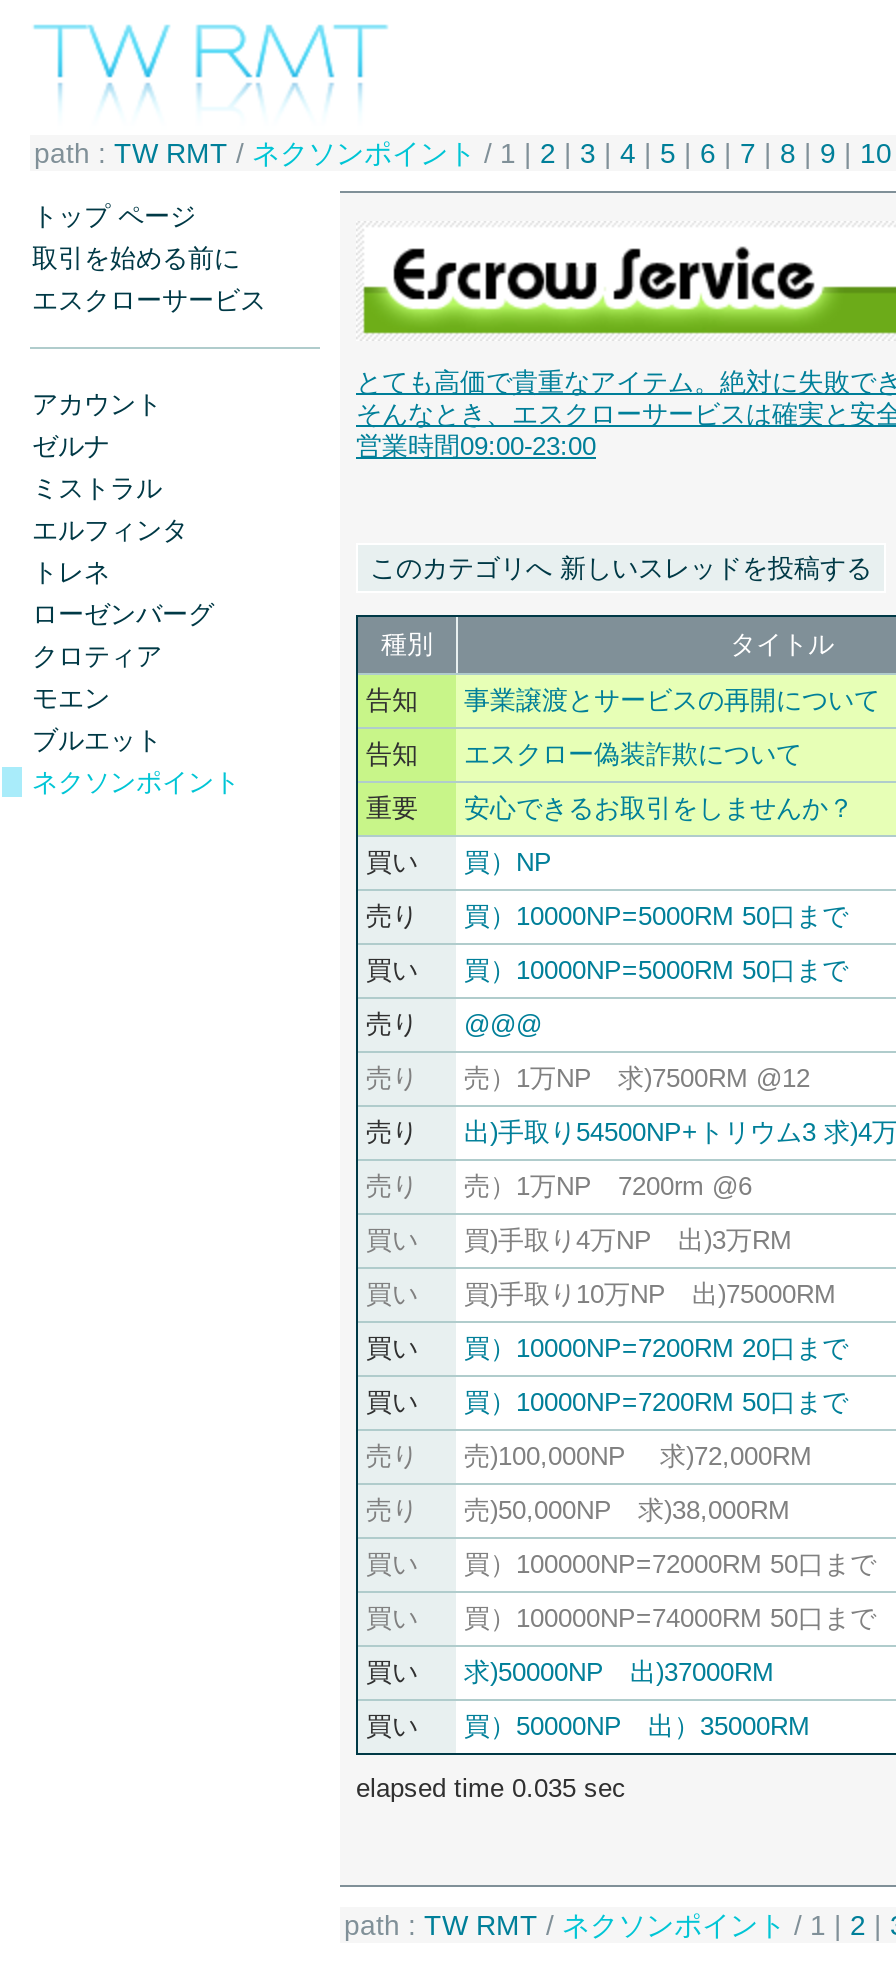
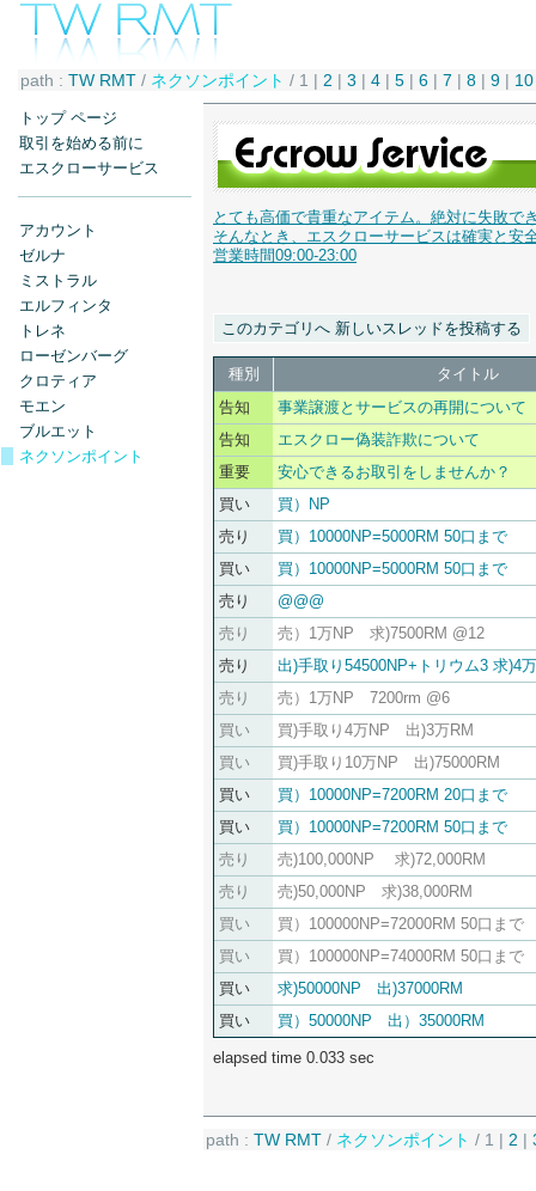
[356,1774,626,1804] elapsed time 0.035 sec -> [213,1049,374,1067] elapsed time 0.033 sec

